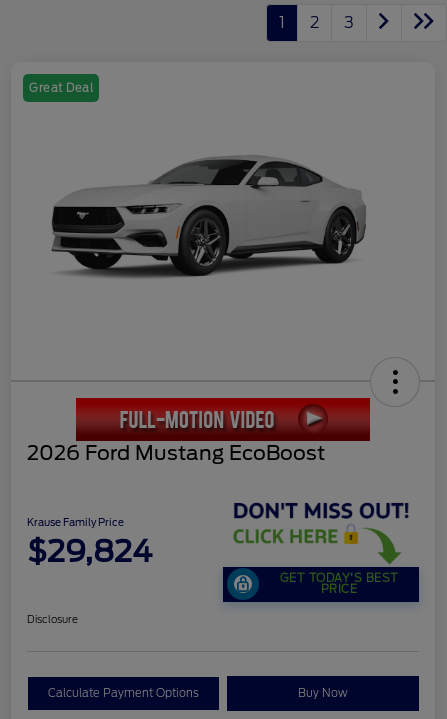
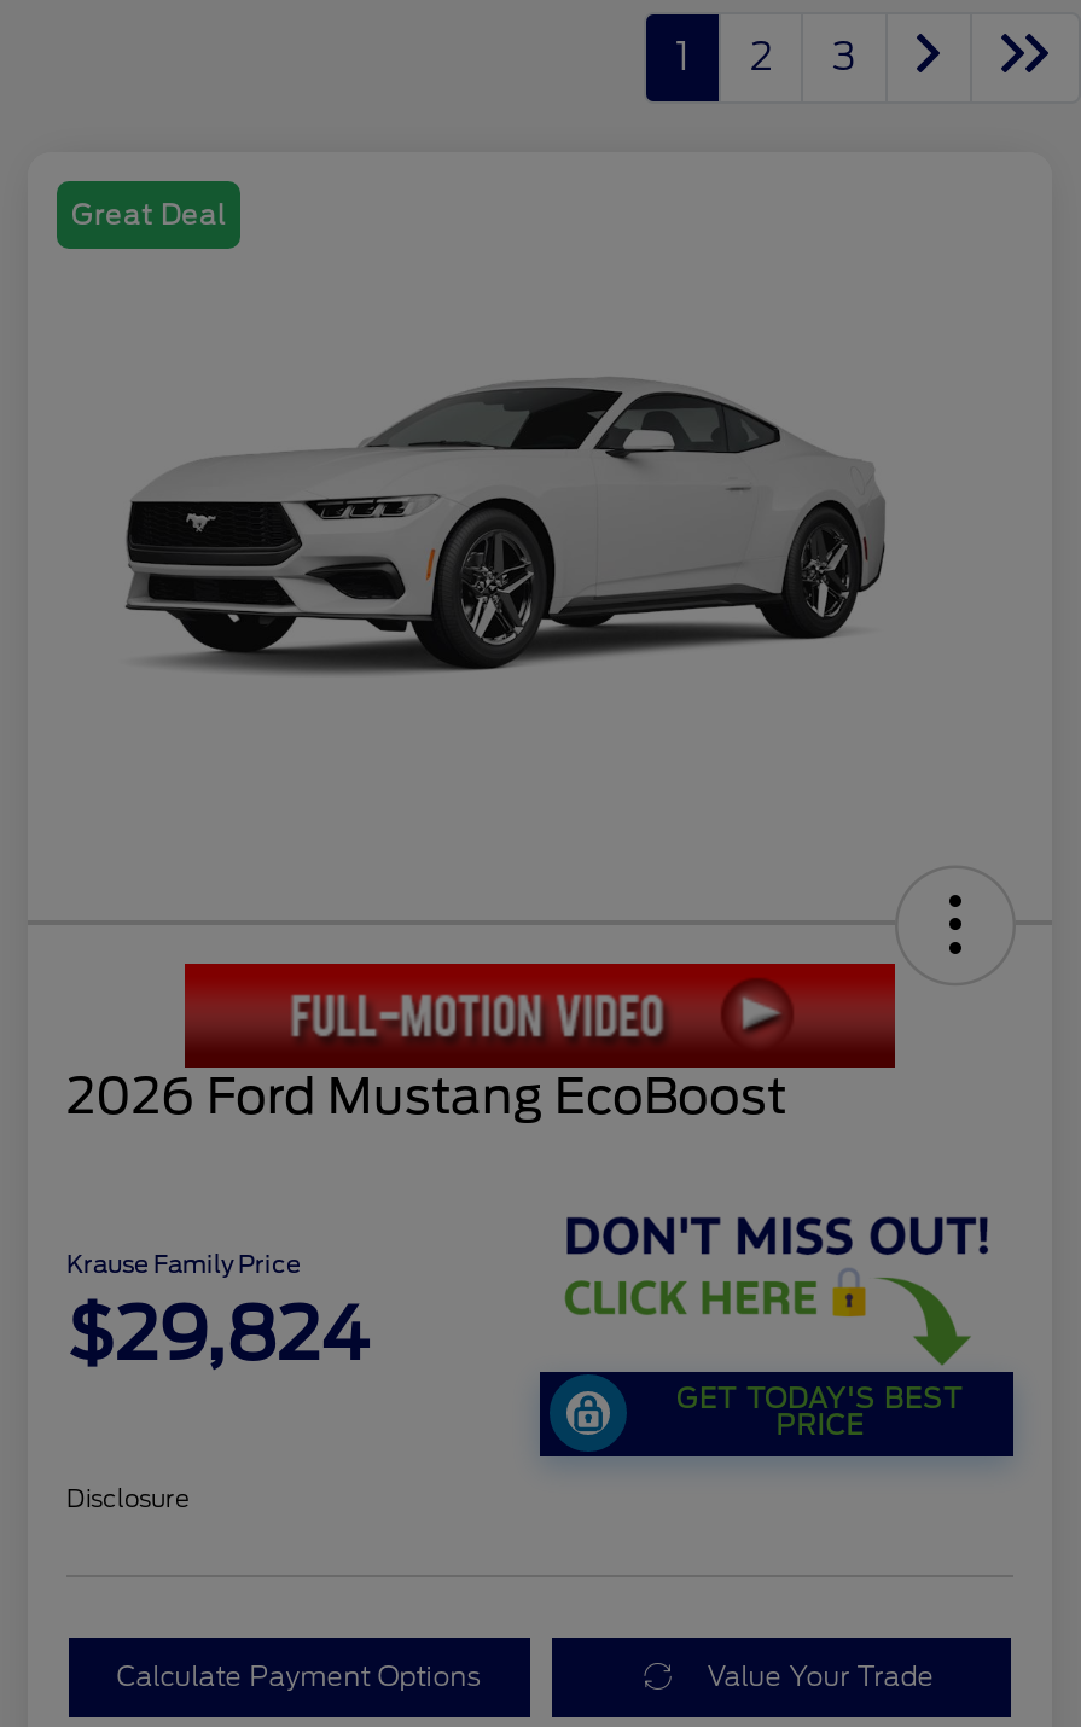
[298,685,348,699] Buy Now -> [707,1658,934,1692] Value Your Trade

